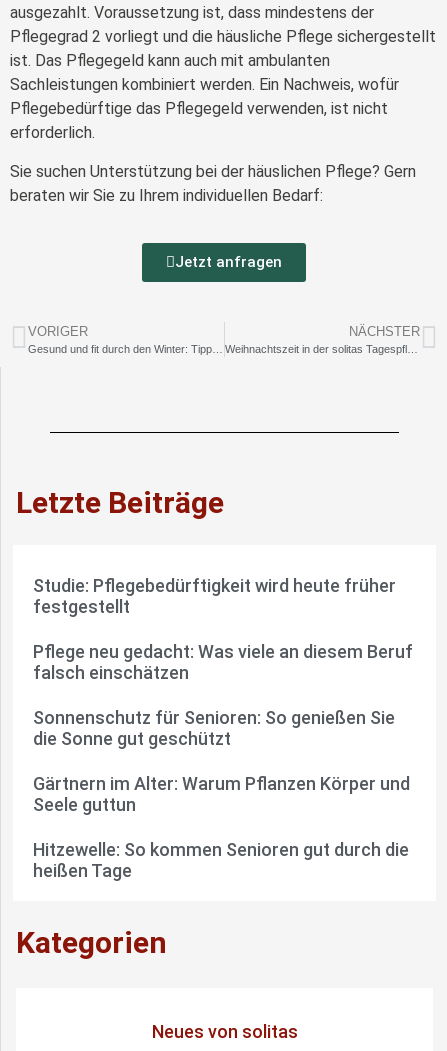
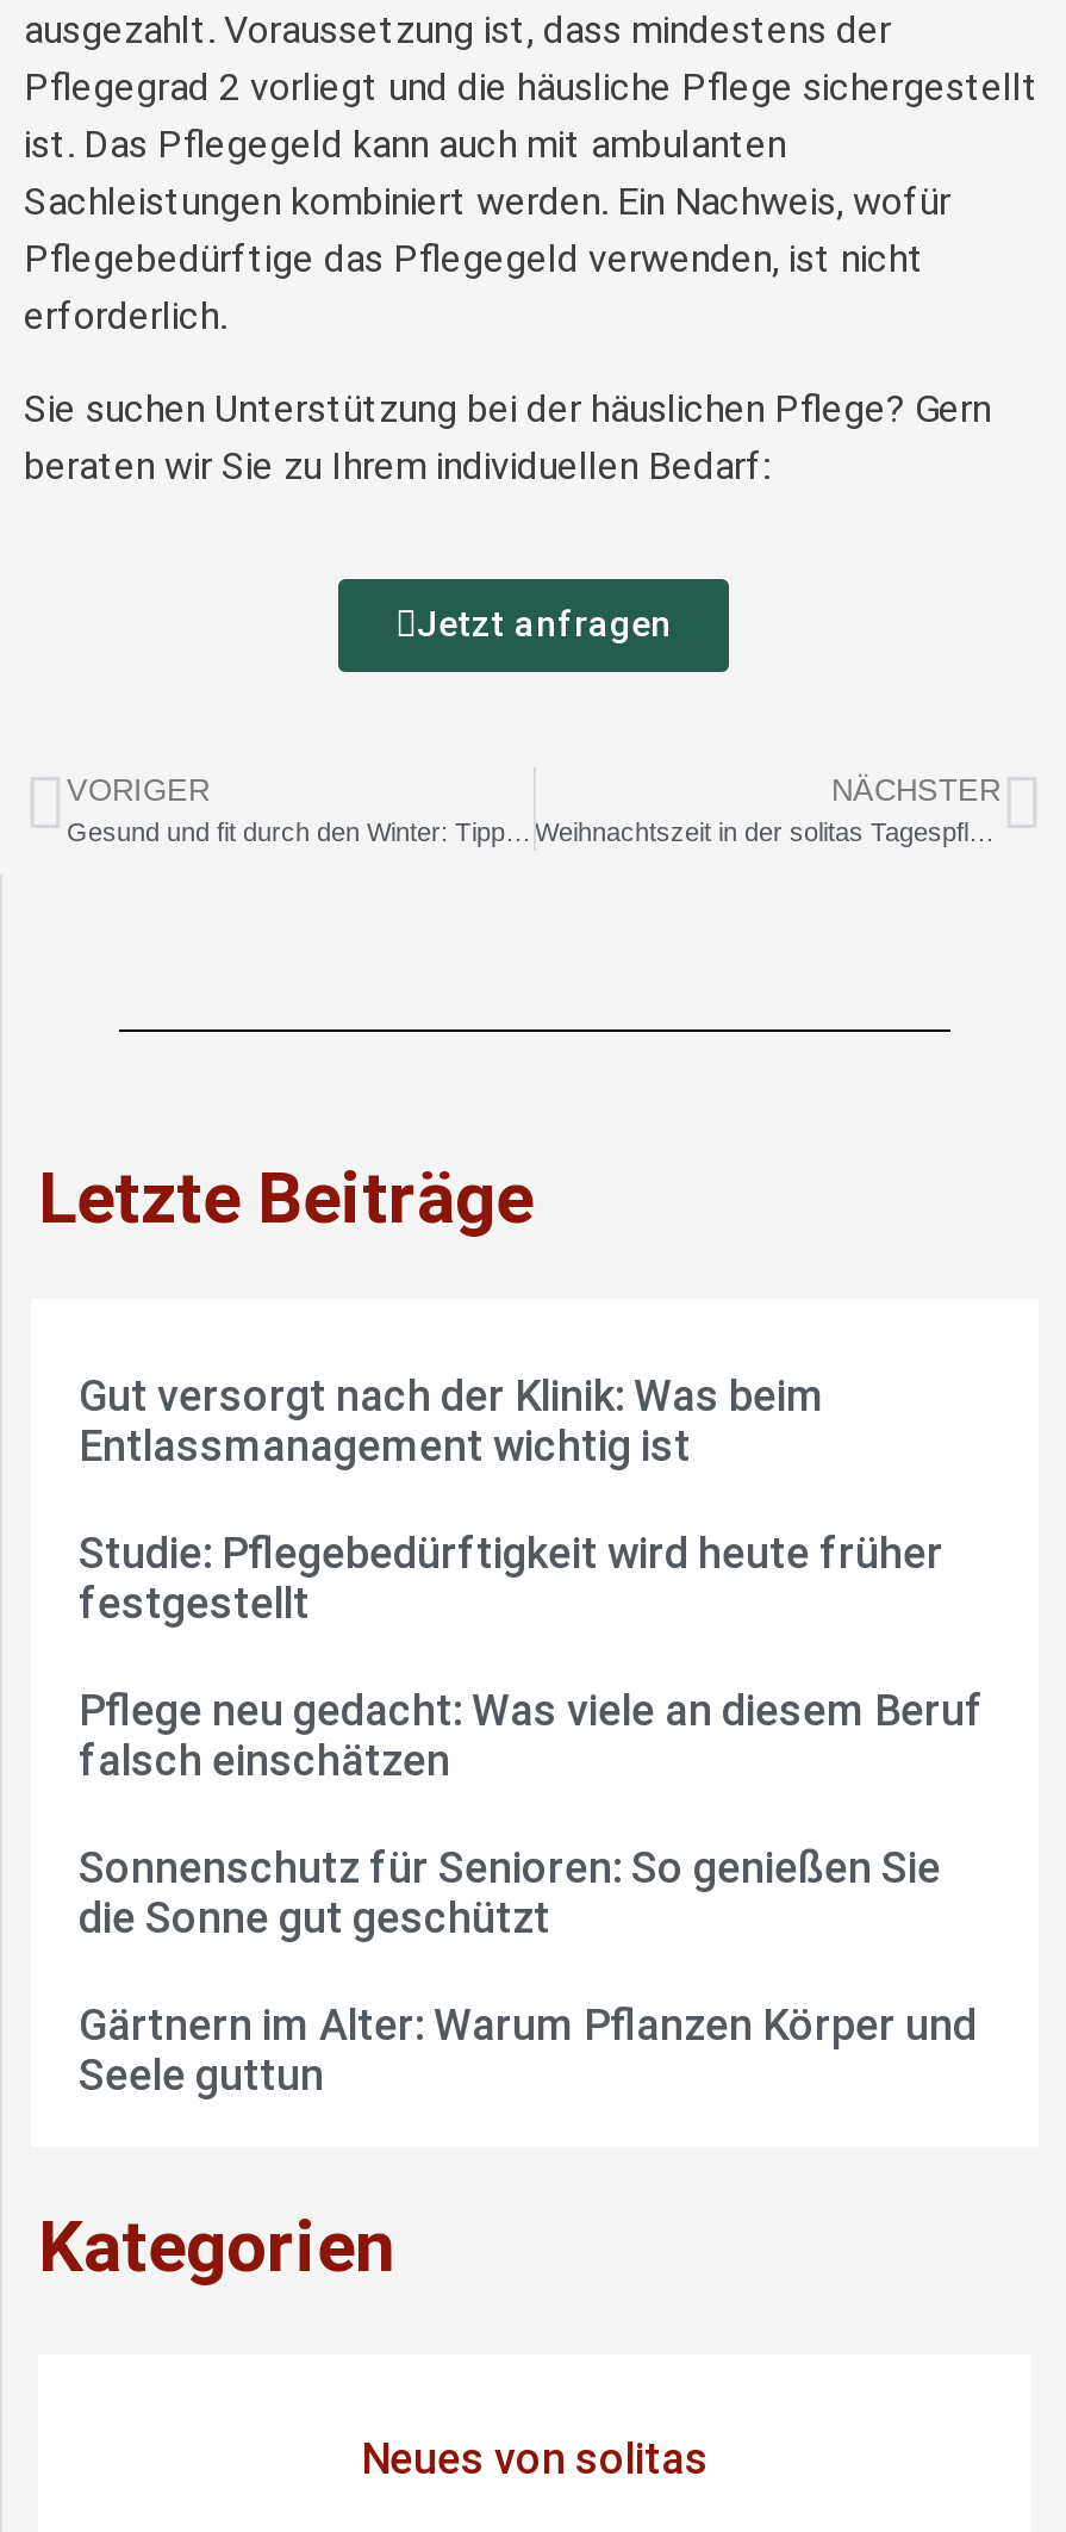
none -> [79,1369,824,1469] Gut versorgt nach der Klinik: Was beim | Entlassmanagement wichtig ist
moved [33,575,413,815] -> [79,1527,984,2099]: Studie: Pflegebedürftigkeit wird heute früher | festgestellt | Pflege neu gedacht: Was viele an diesem Beruf | falsch einschätzen | Sonnenschutz für Senioren: So genießen Sie | die Sonne gut geschützt | Gärtnern im Alter: Warum Pflanzen Körper und | Seele guttun
[33,839,409,881] Hitzewelle: So kommen Senioren gut durch die | heißen Tage -> none

